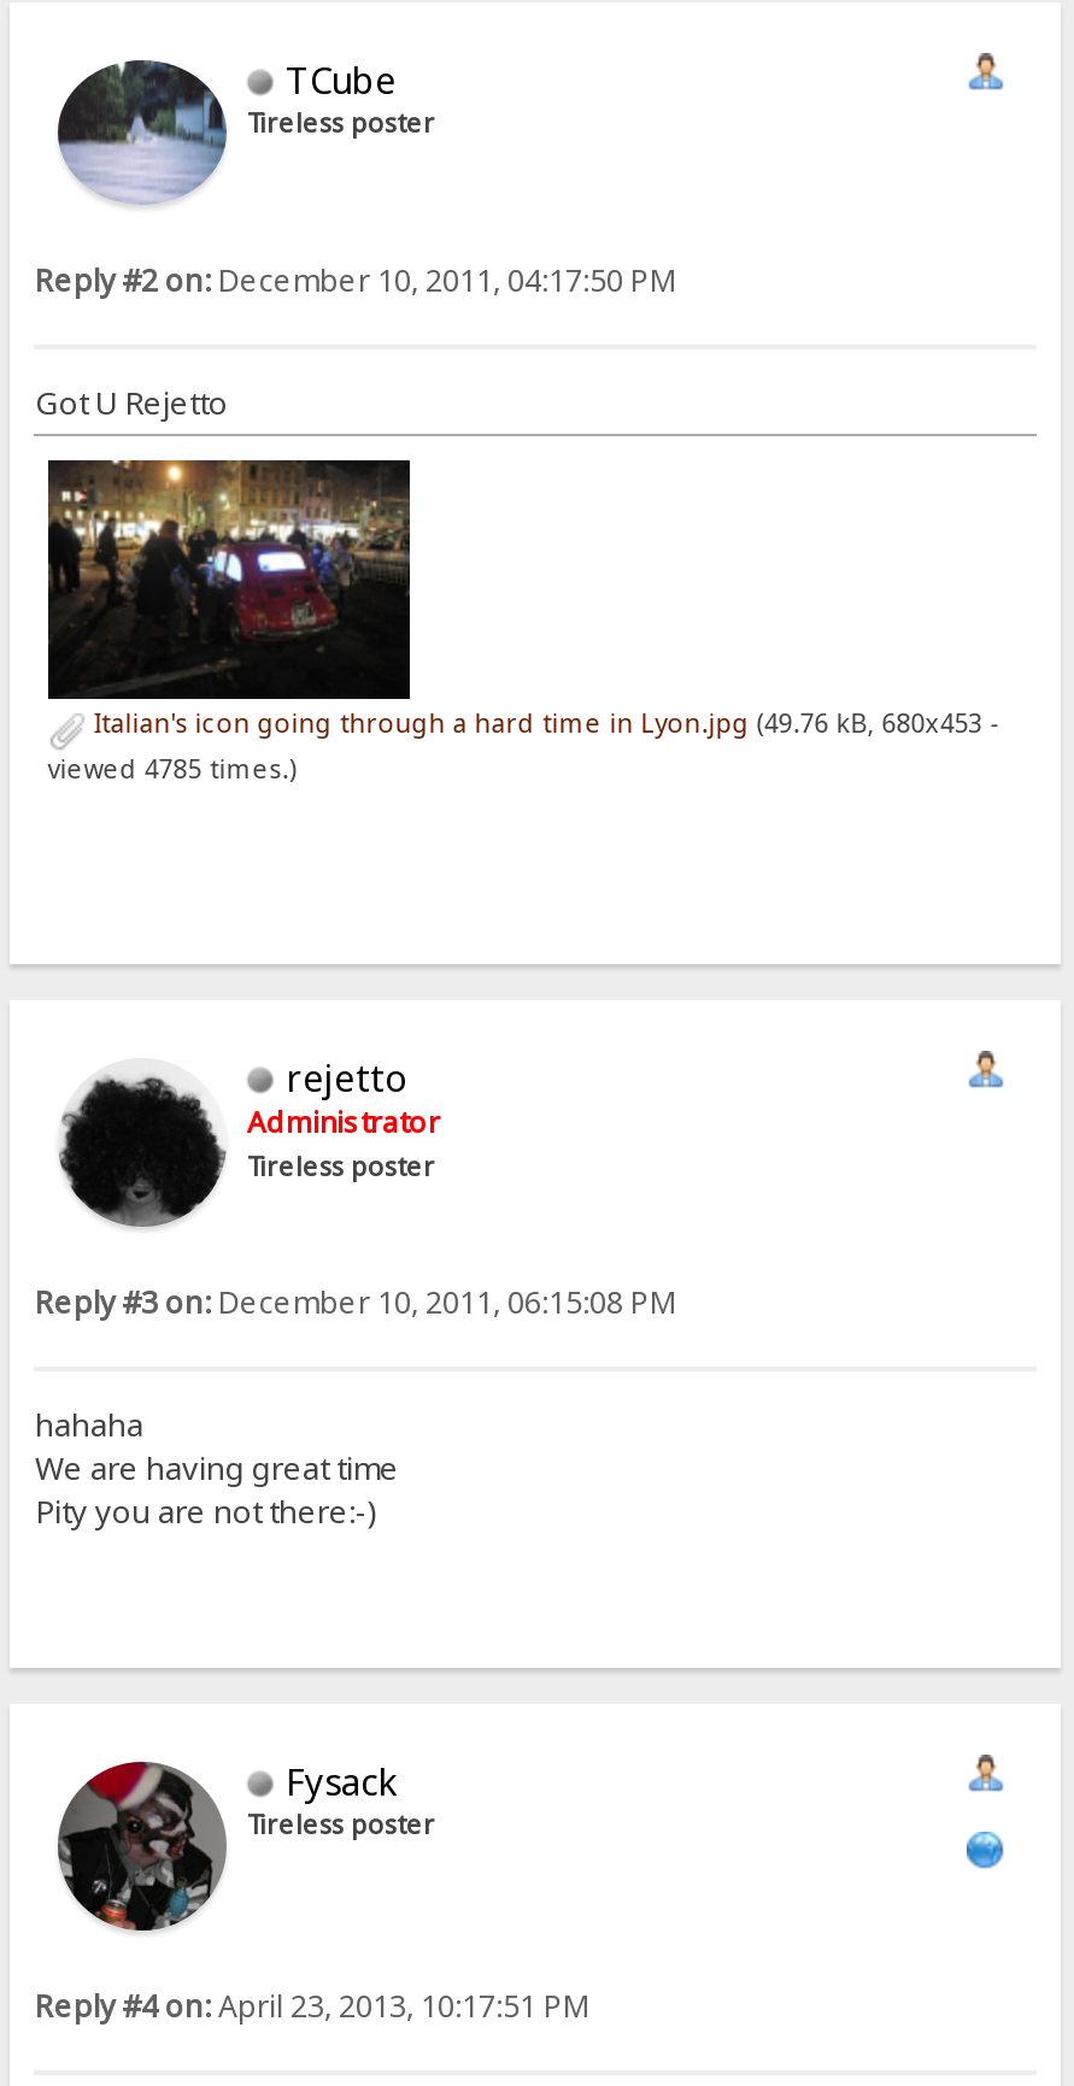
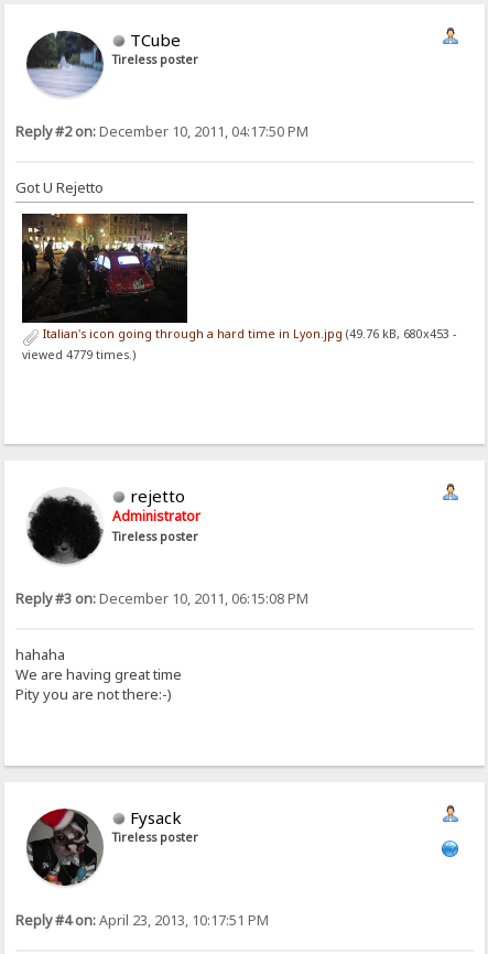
[48,752,296,786] viewed 4785 times.) -> [22,347,135,363] viewed 4779 times.)

